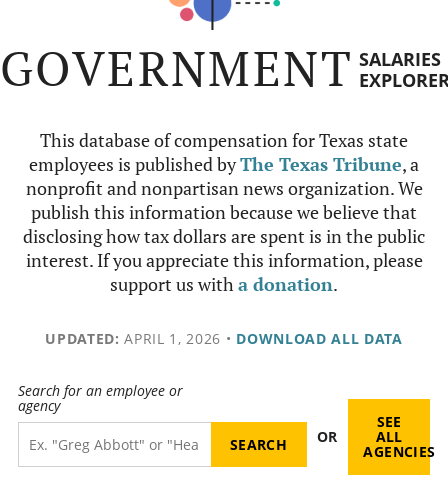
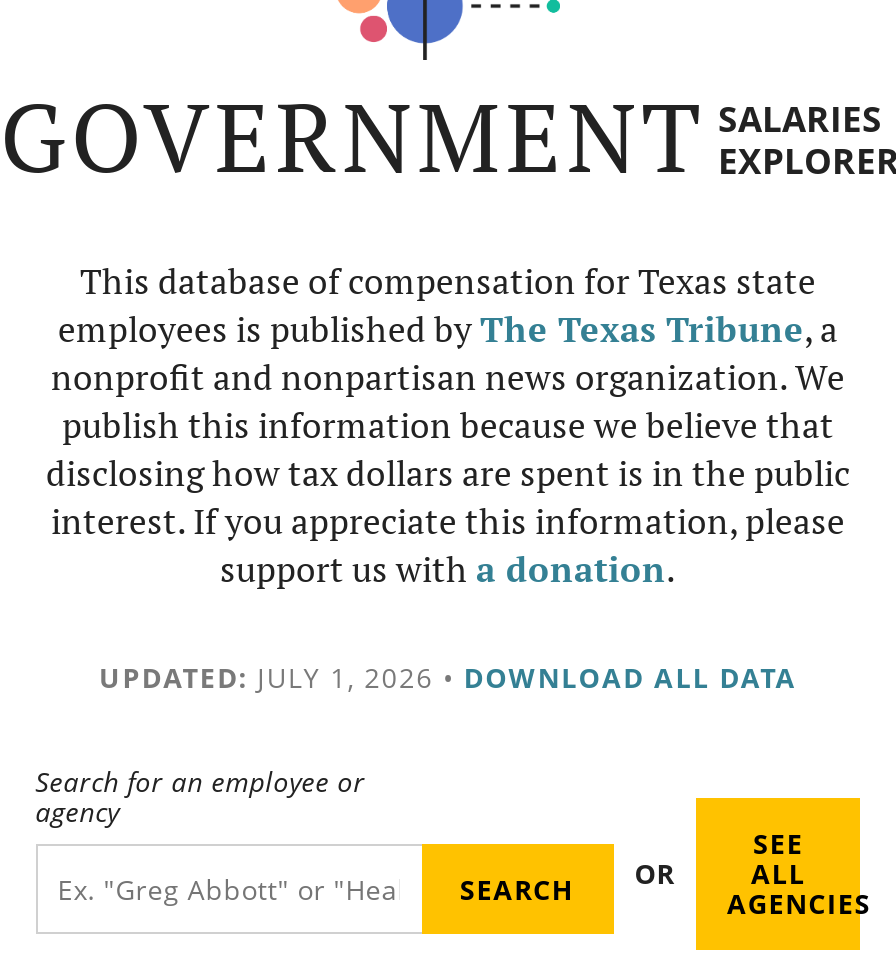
[45,329,403,348] UPDATED: APRIL 1, 2026 • DOWNLOAD ALL DATA -> [99,658,797,696] UPDATED: JULY 1, 2026 • DOWNLOAD ALL DATA

